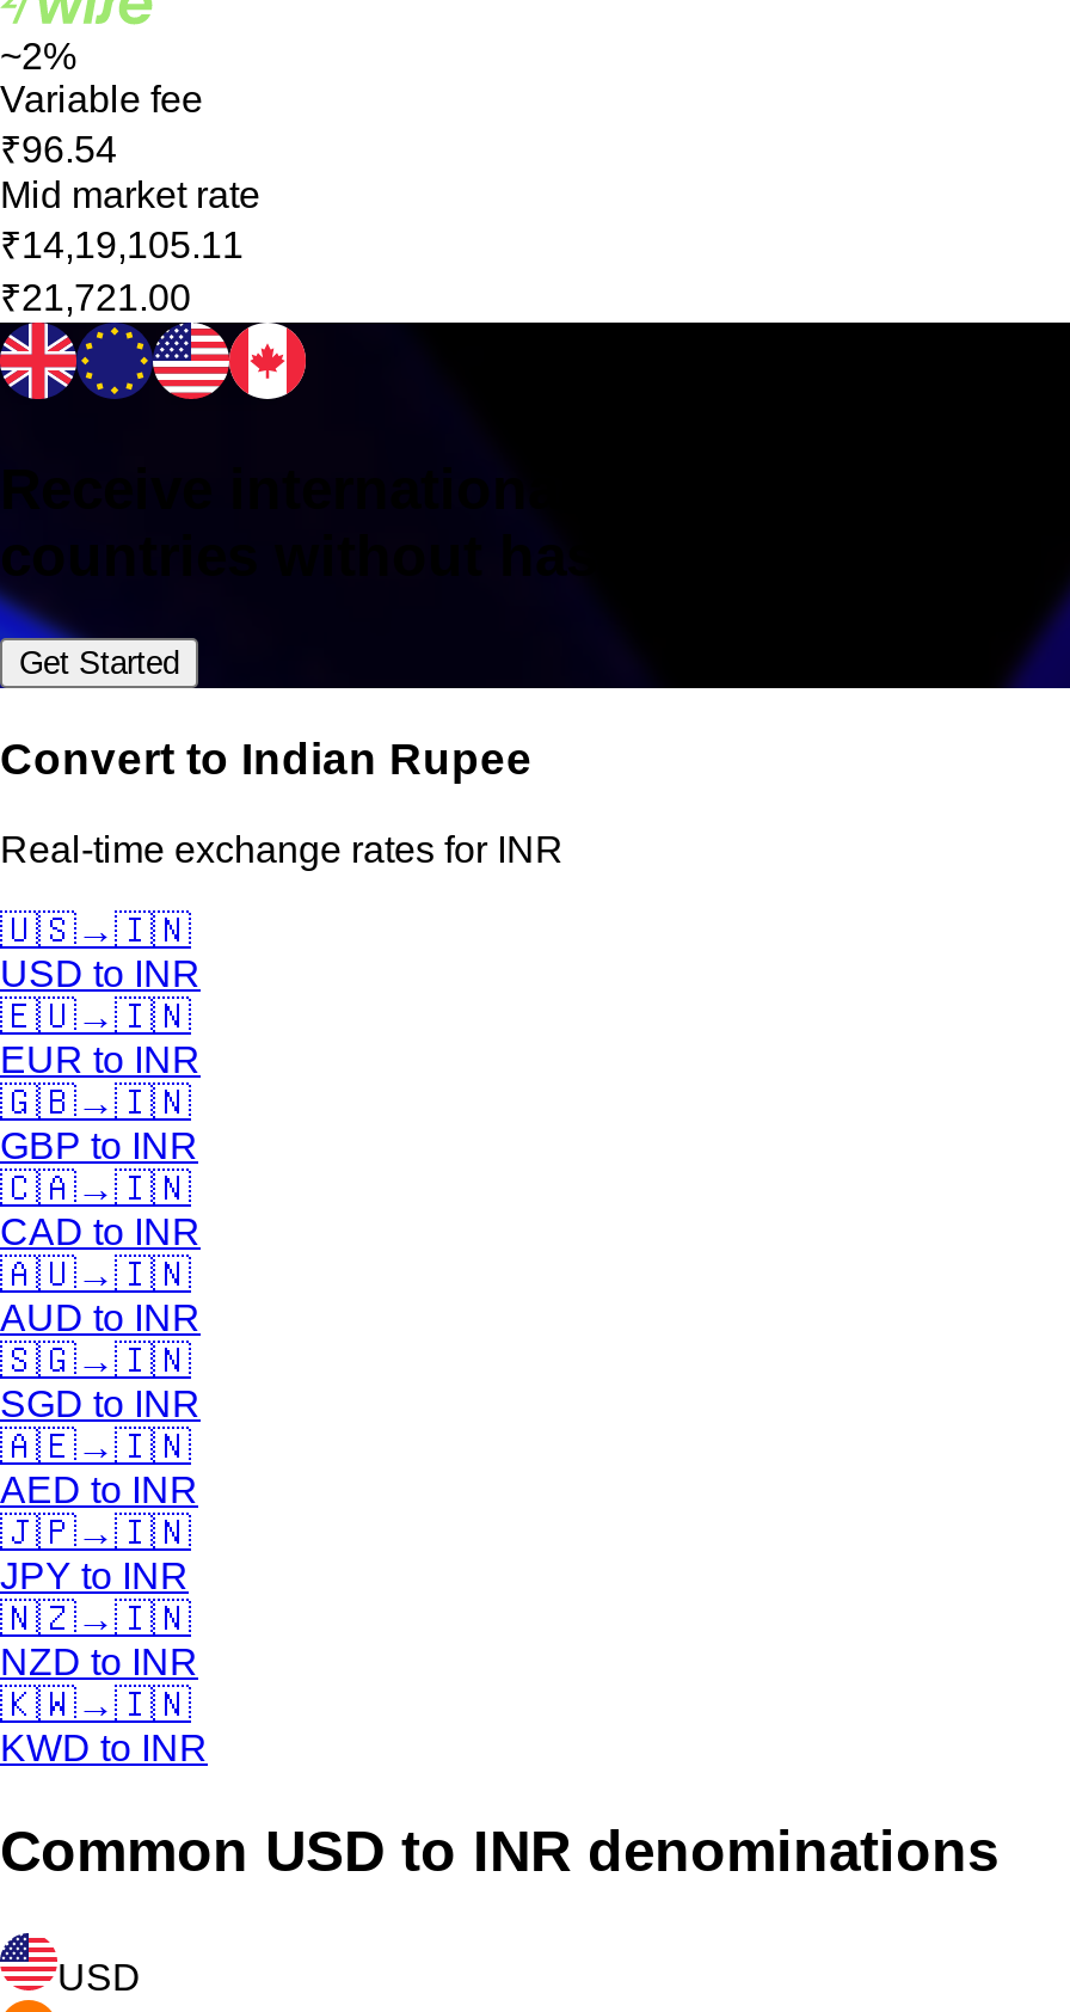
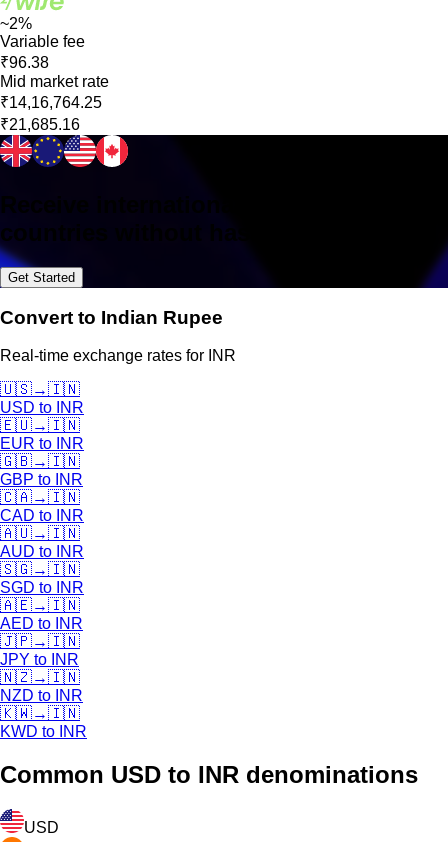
[0,129,117,170] ₹96.54 -> [0,54,49,71] ₹96.38
[0,225,244,265] ₹14,19,105.11 -> [0,94,102,111] ₹14,16,764.25
[0,277,191,318] ₹21,721.00 -> [0,116,80,133] ₹21,685.16

